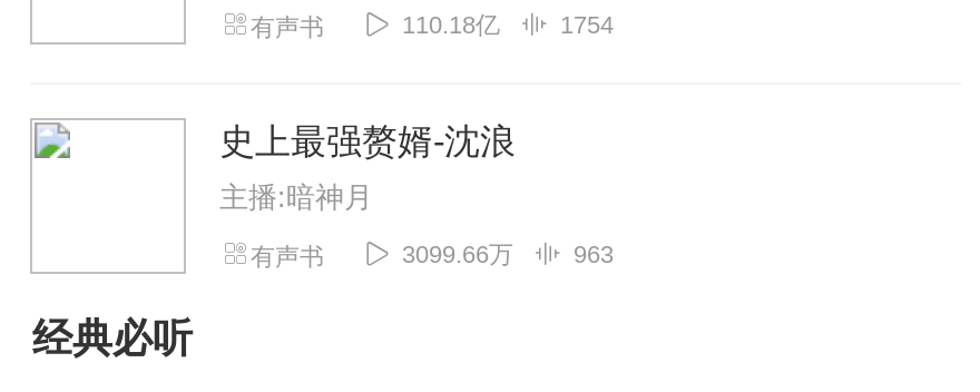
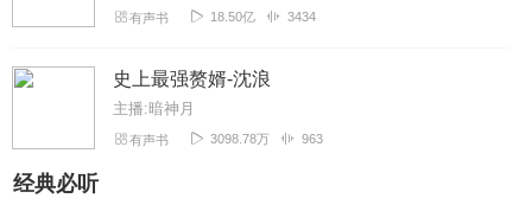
[402,11,500,38] 110.18亿 -> [210,9,255,24] 18.50亿
[560,11,614,38] 1754 -> [287,9,316,24] 3434
[402,241,513,267] 3099.66万 -> [210,132,270,146] 3098.78万

